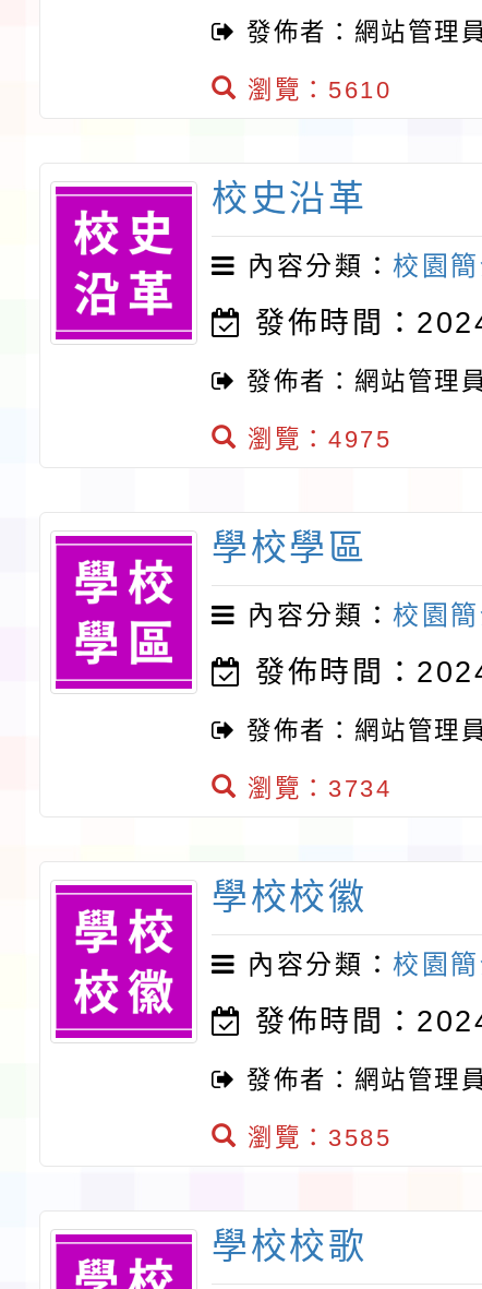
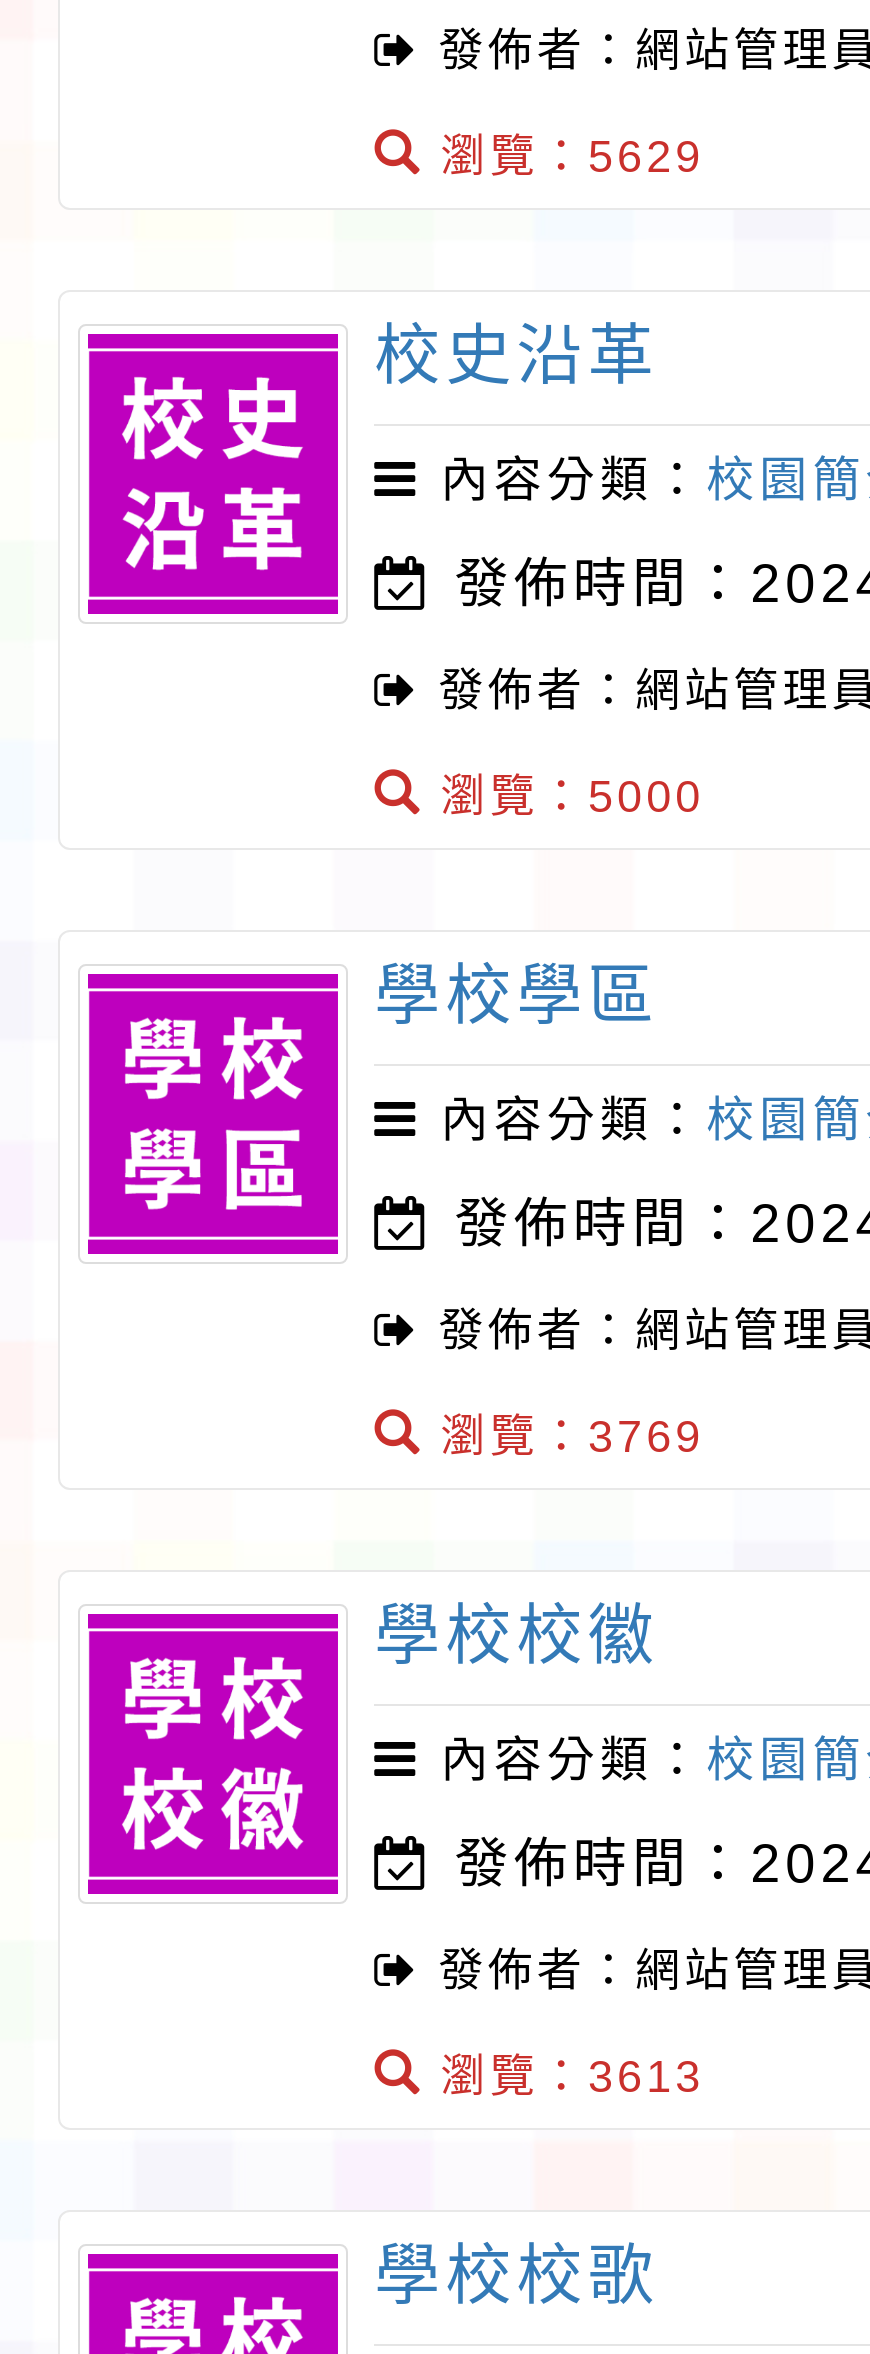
[238,76,392,103] 瀏覽：5610 -> [423,132,704,182] 瀏覽：5629
[238,425,392,453] 瀏覽：4975 -> [423,772,704,822] 瀏覽：5000
[238,775,392,802] 瀏覽：3734 -> [423,1412,704,1462] 瀏覽：3769
[238,1124,392,1151] 瀏覽：3585 -> [423,2052,704,2102] 瀏覽：3613

